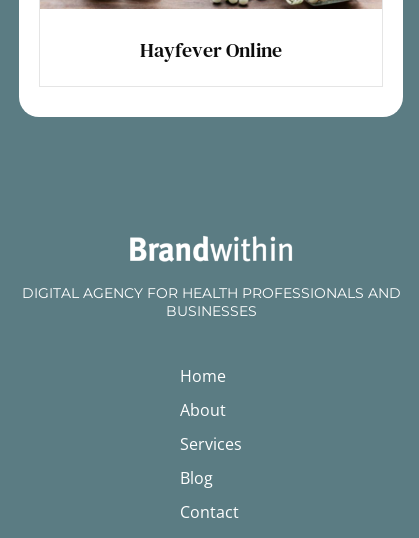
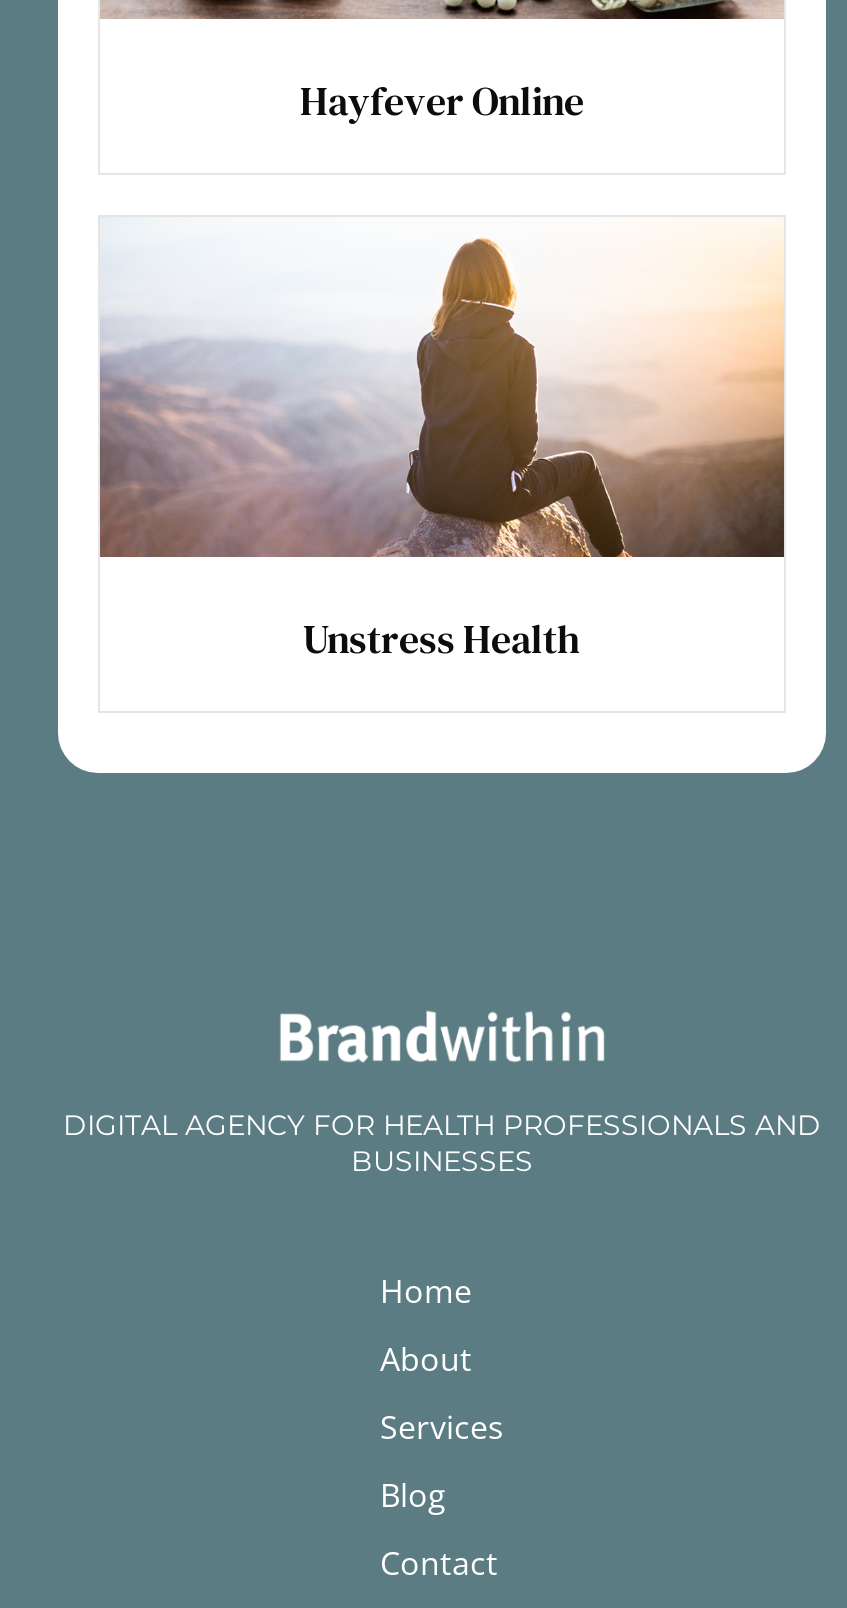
none -> [100,234,786,668] [image] | Unstress Health

